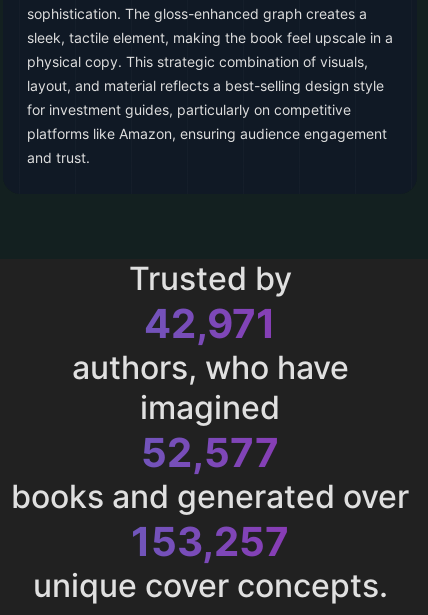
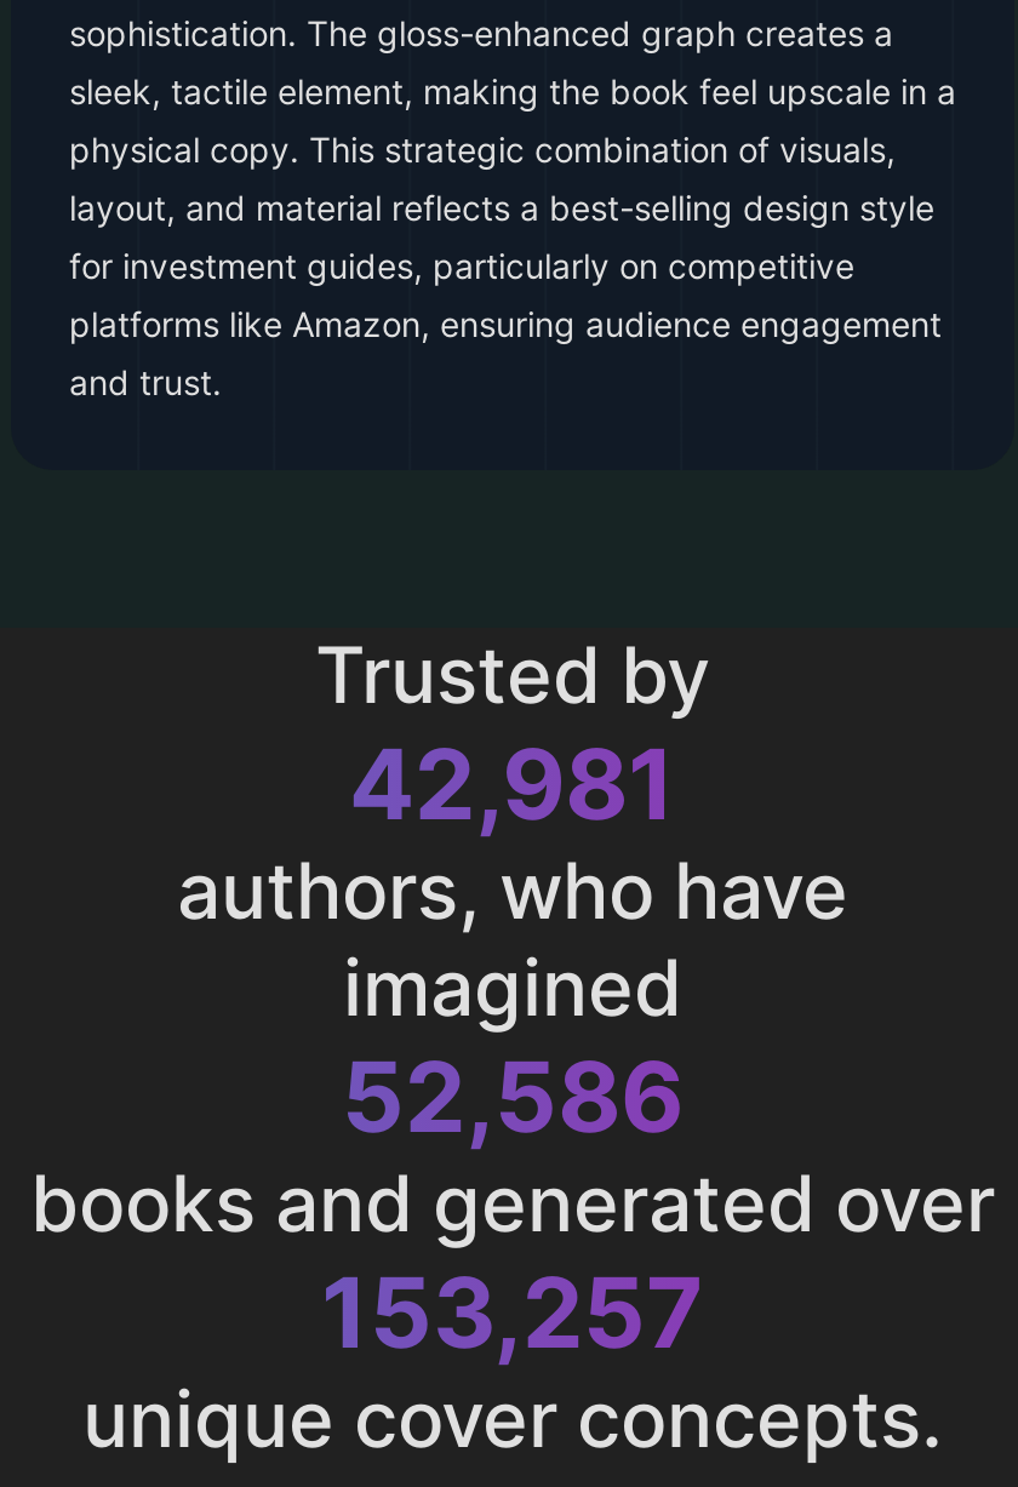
[144,299,276,348] 42,971 -> [349,725,676,843] 42,981
[141,428,279,477] 52,577 -> [342,1037,684,1156] 52,586

